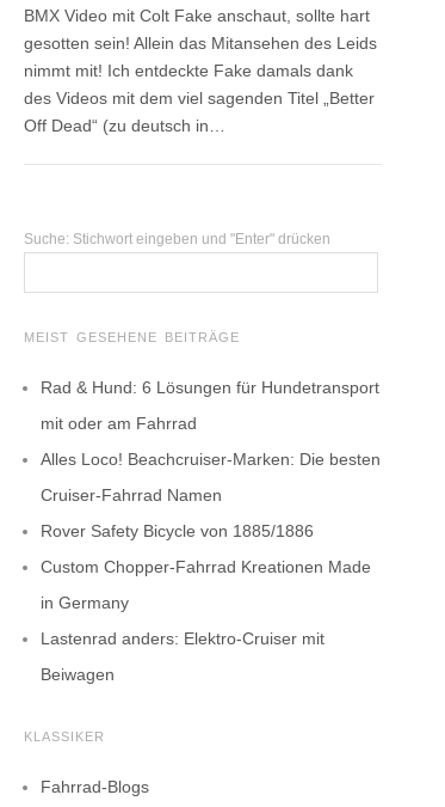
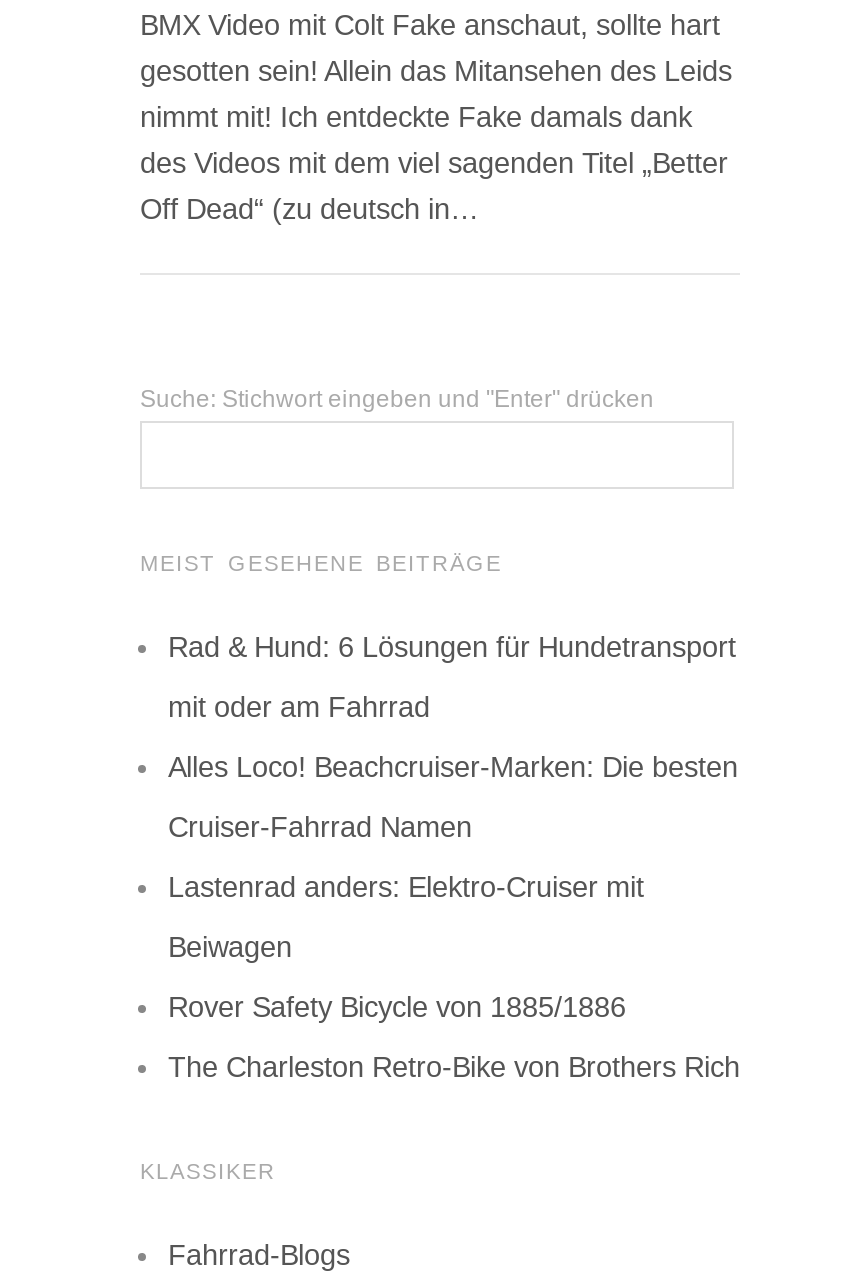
moved [41,521,314,540] -> [168,990,626,1022]: Rover Safety Bicycle von 1885/1886
[41,557,371,612] Custom Chopper-Fahrrad Kreationen Made | in Germany -> none
moved [41,628,325,683] -> [168,870,644,962]: Lastenrad anders: Elektro-Cruiser mit | Beiwagen
none -> [168,1050,740,1082] The Charleston Retro-Bike von Brothers Rich

